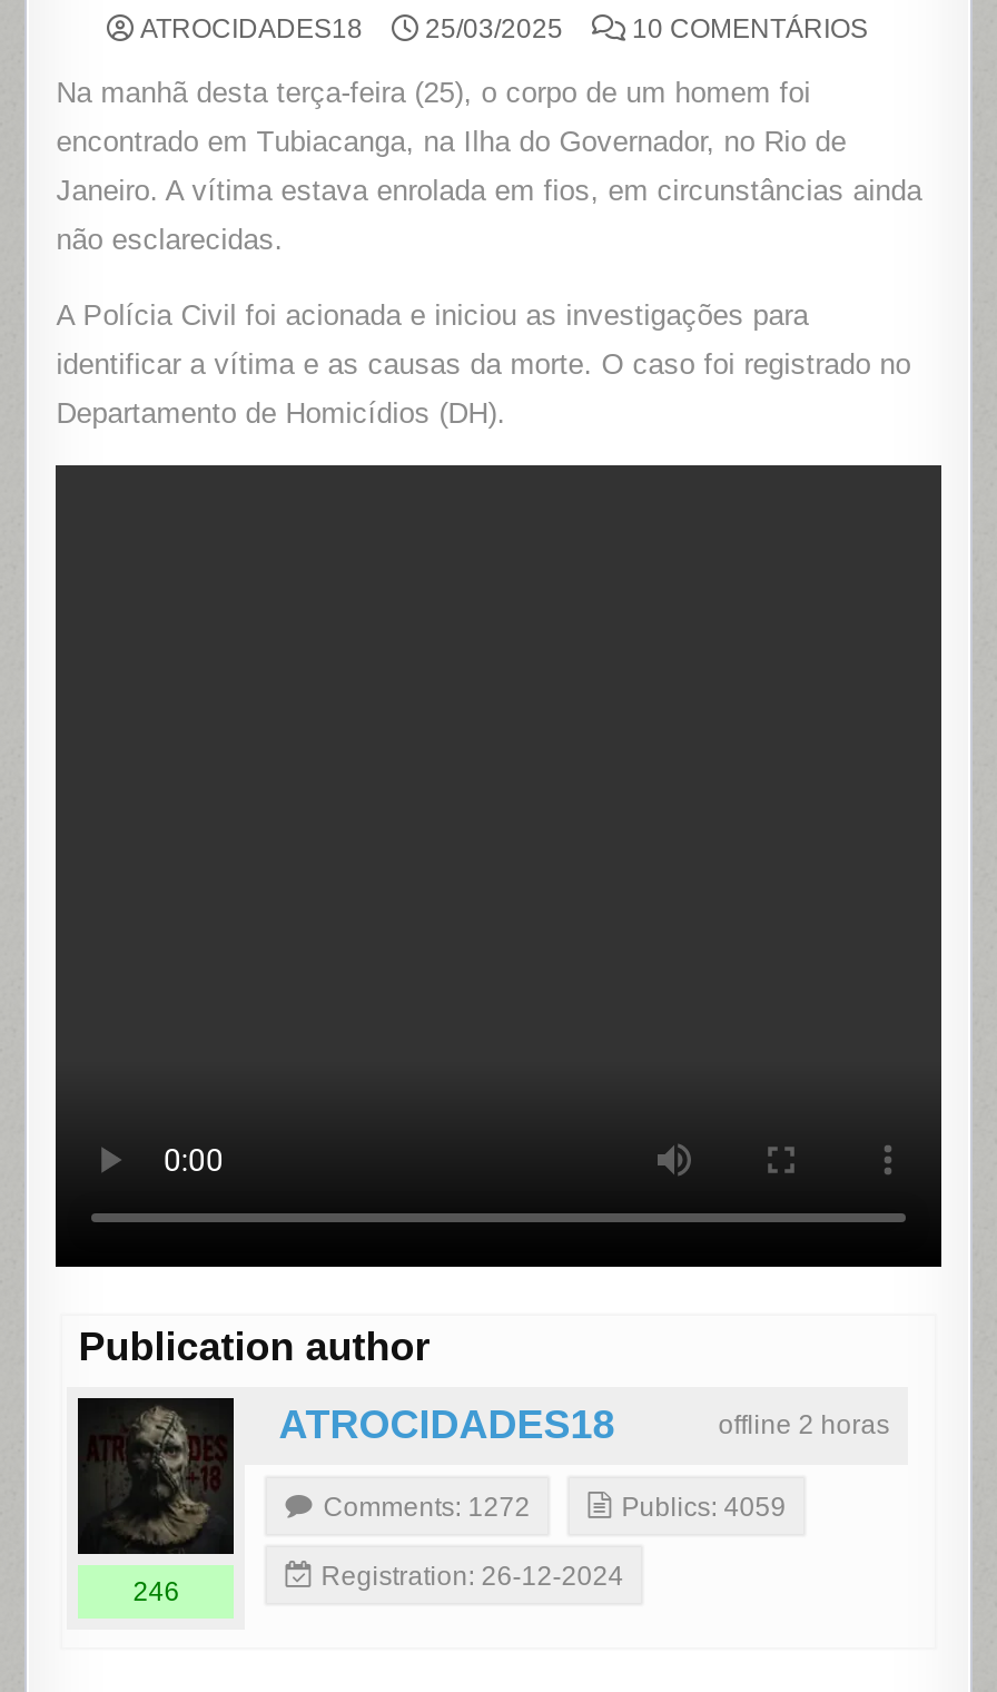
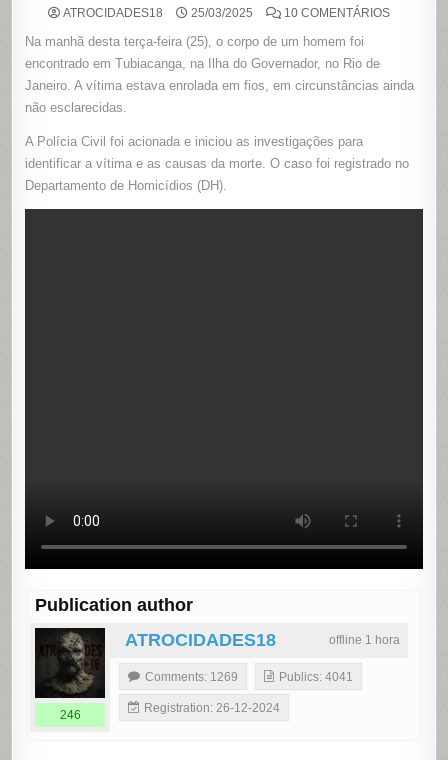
[718,1410,890,1441] offline 2 horas -> [329,633,400,647] offline 1 hora
[323,1492,530,1523] Comments: 1272 -> [145,670,238,684] Comments: 1269
[621,1492,786,1523] Publics: 4059 -> [279,670,353,684] Publics: 4041

